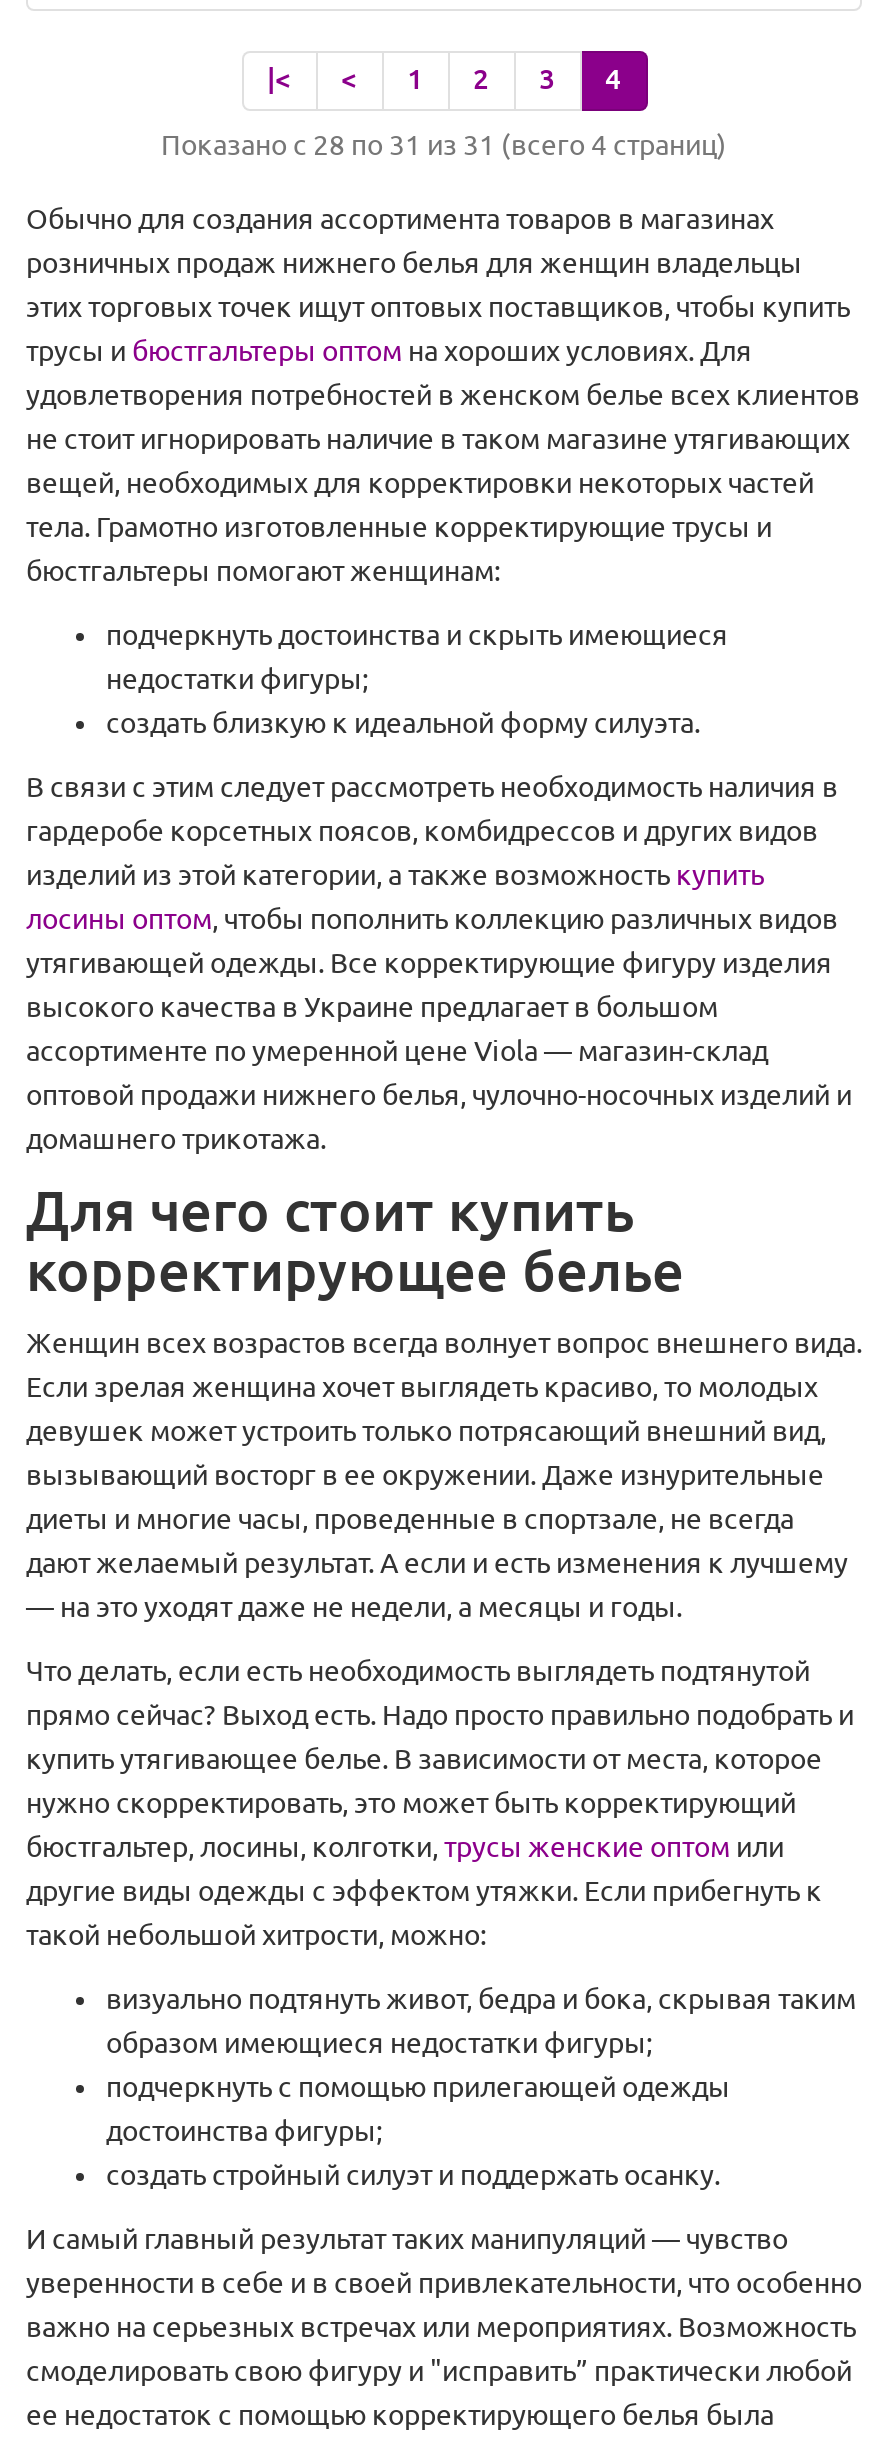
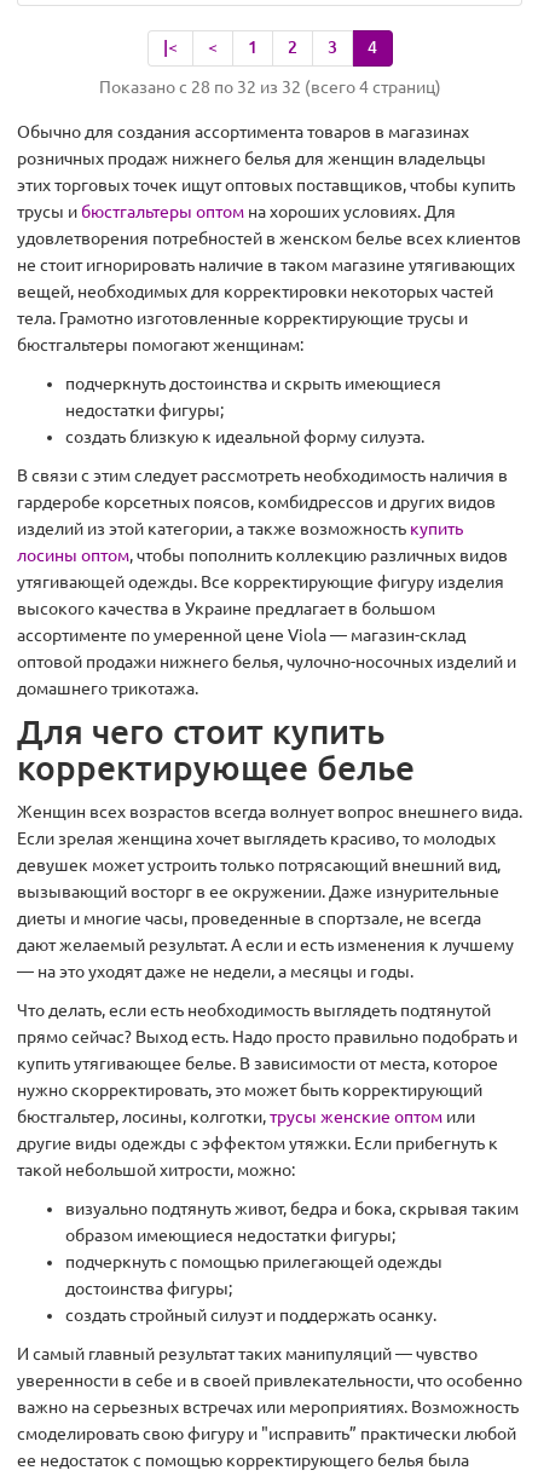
[161,129,727,161] Показано с 28 по 31 из 31 (всего 4 страниц) -> [99,77,441,97] Показано с 28 по 32 из 32 (всего 4 страниц)

